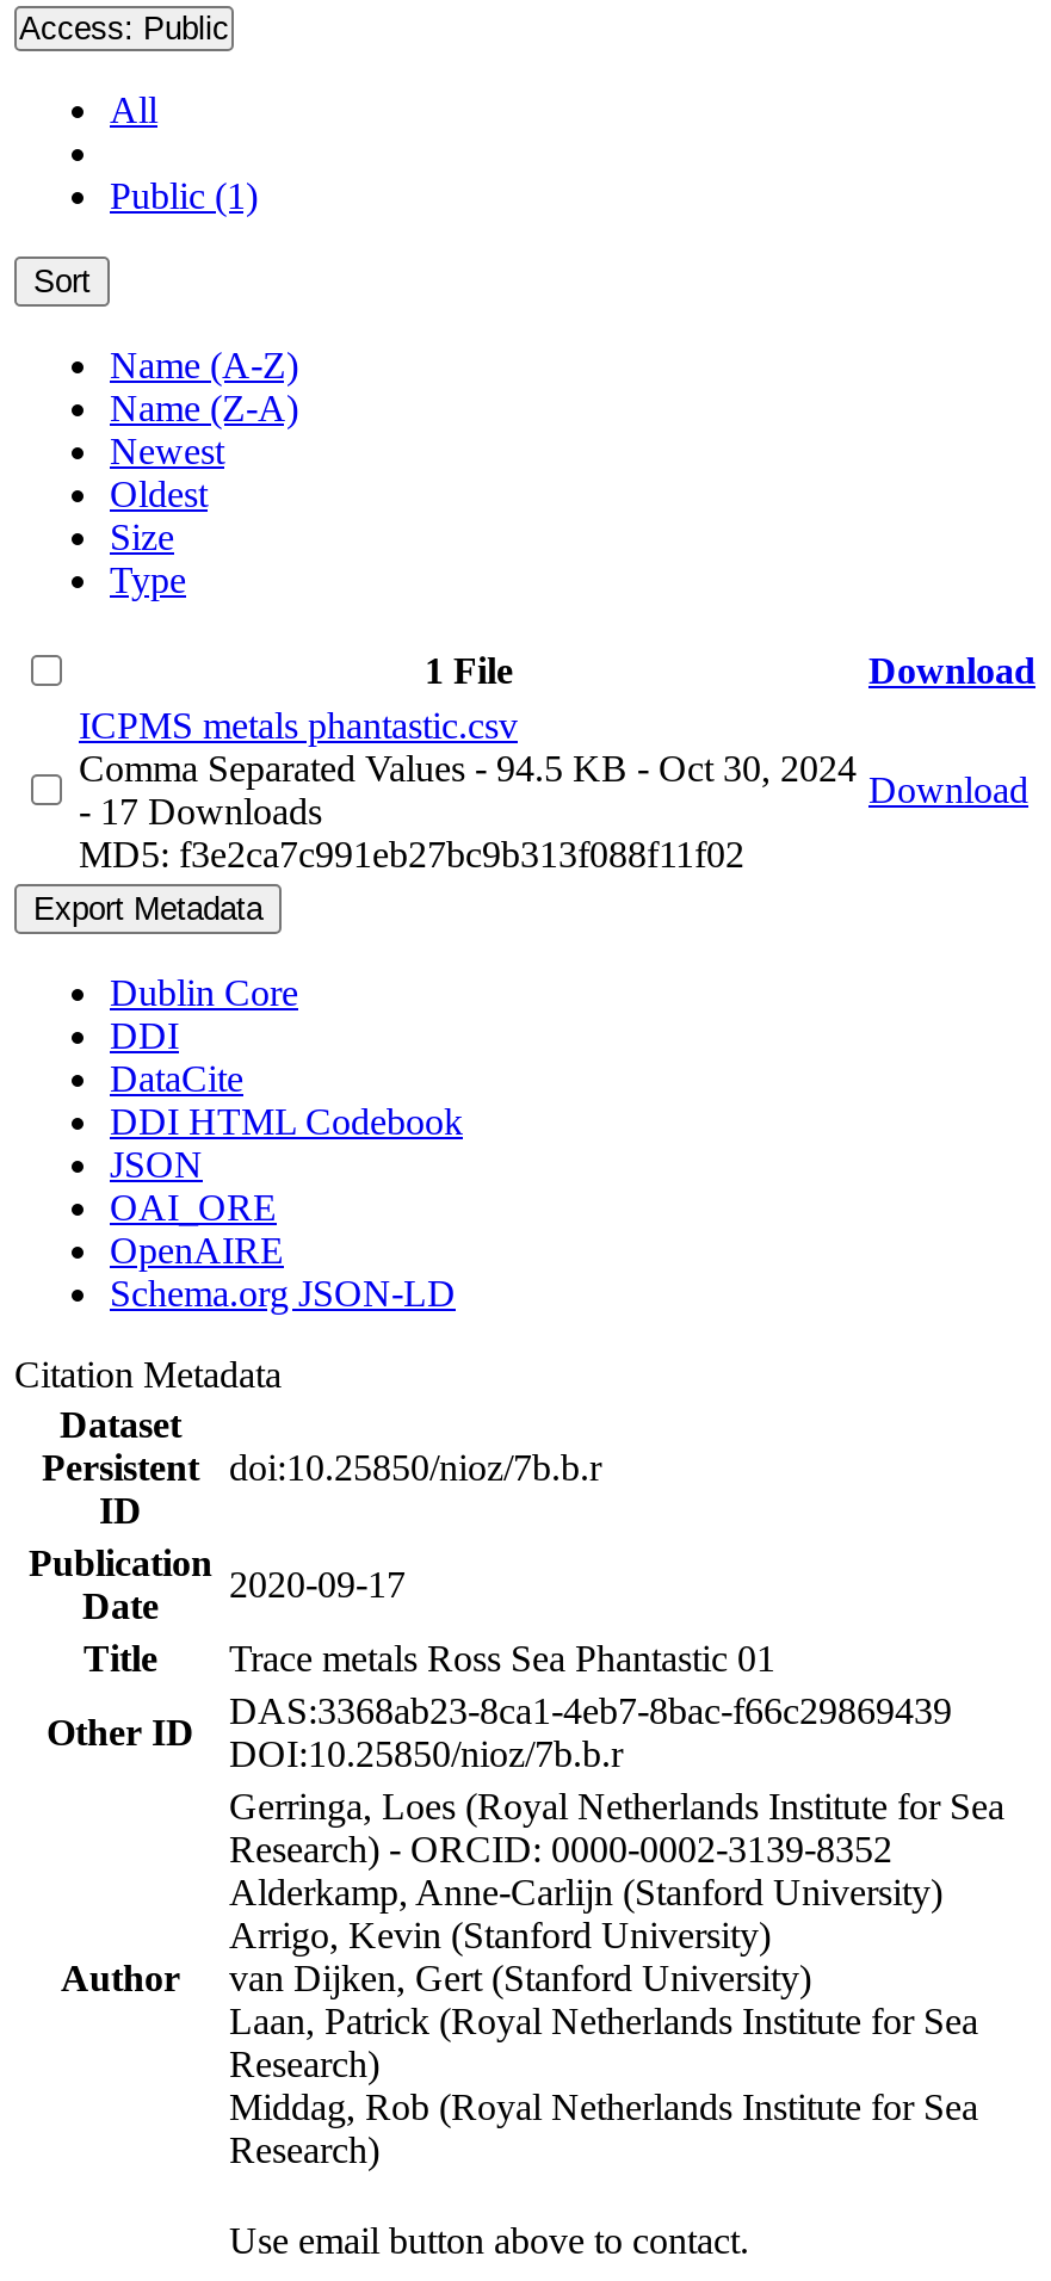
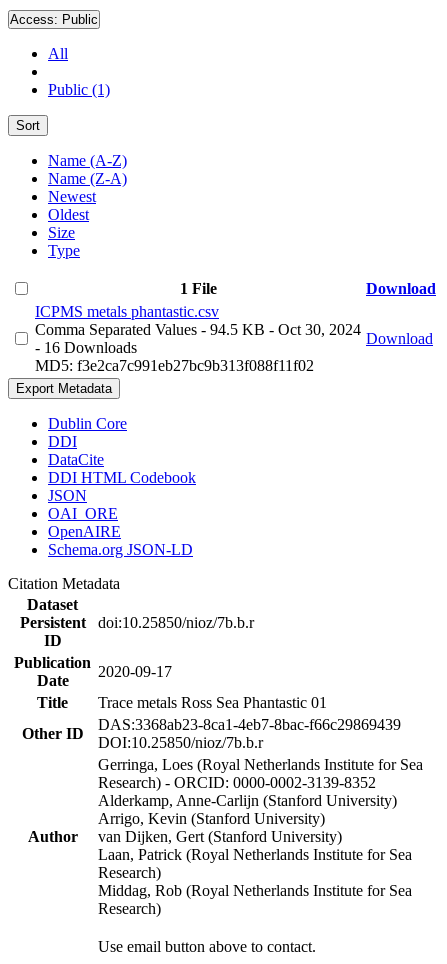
[79,791,322,832] - 17 Downloads -> [35,339,137,356] - 16 Downloads

